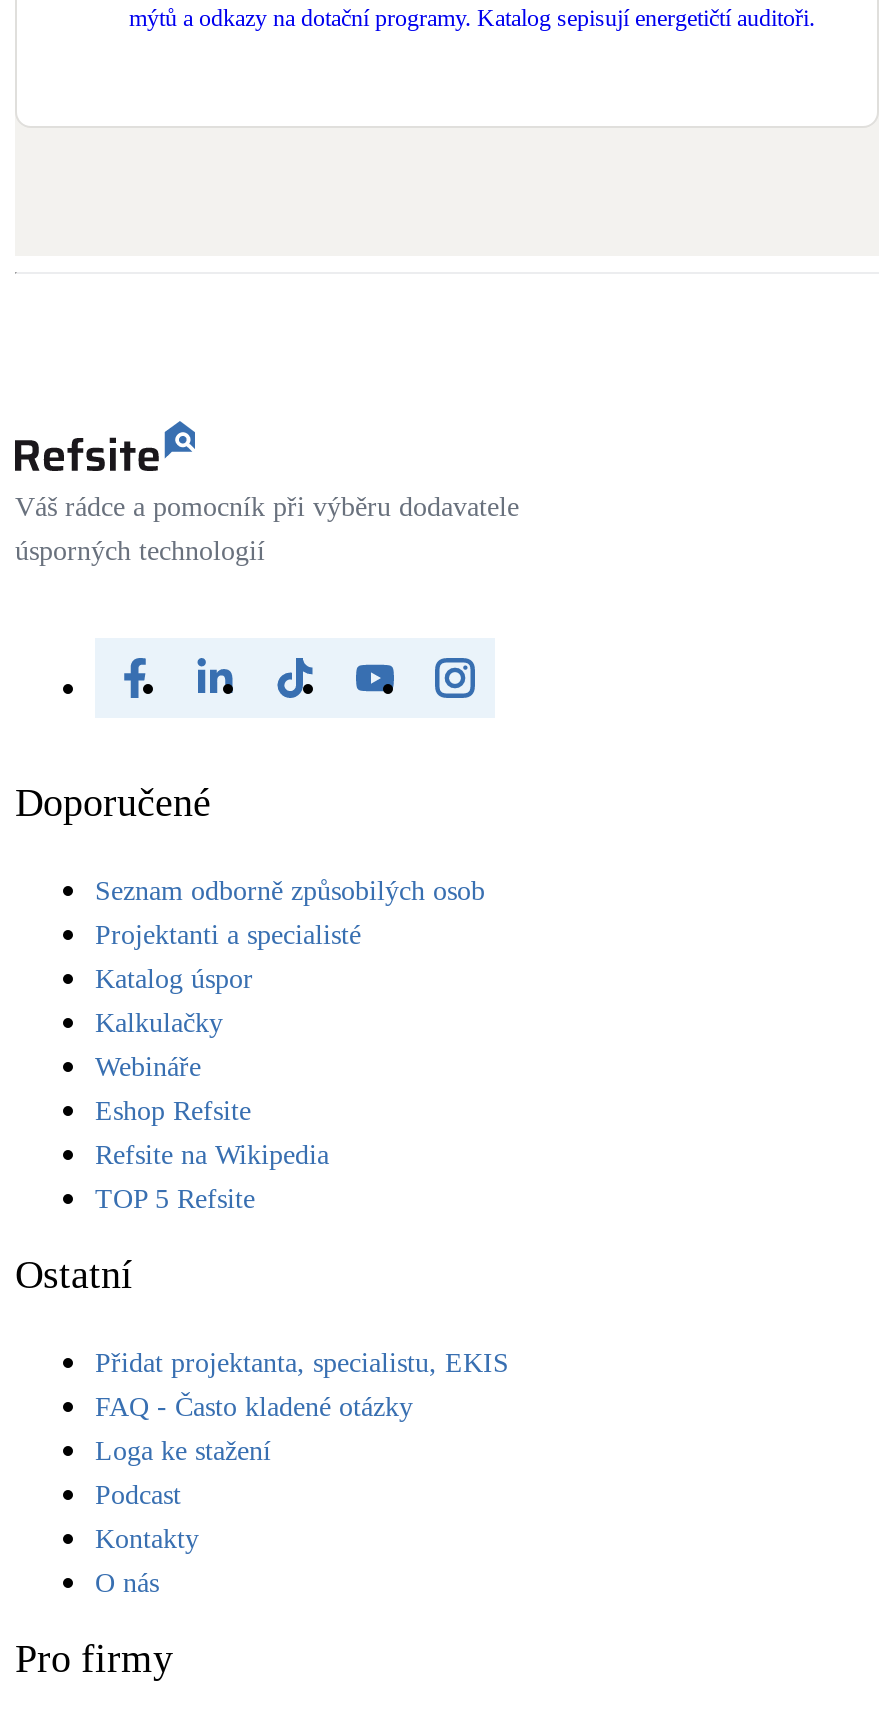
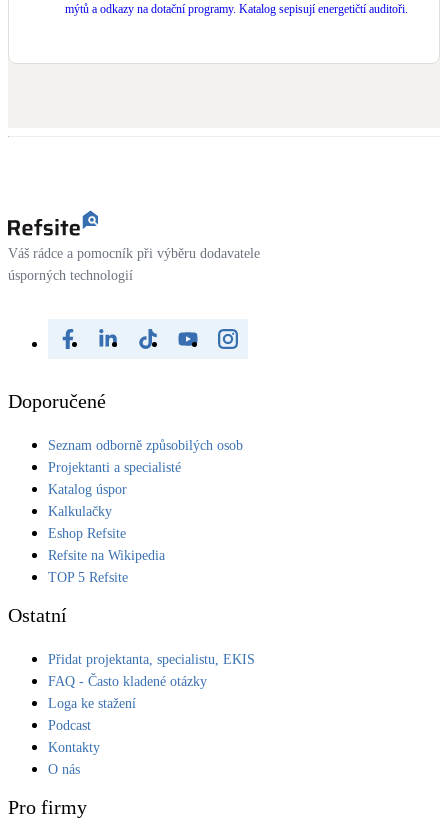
[95,1053,201,1083] Webináře -> none

